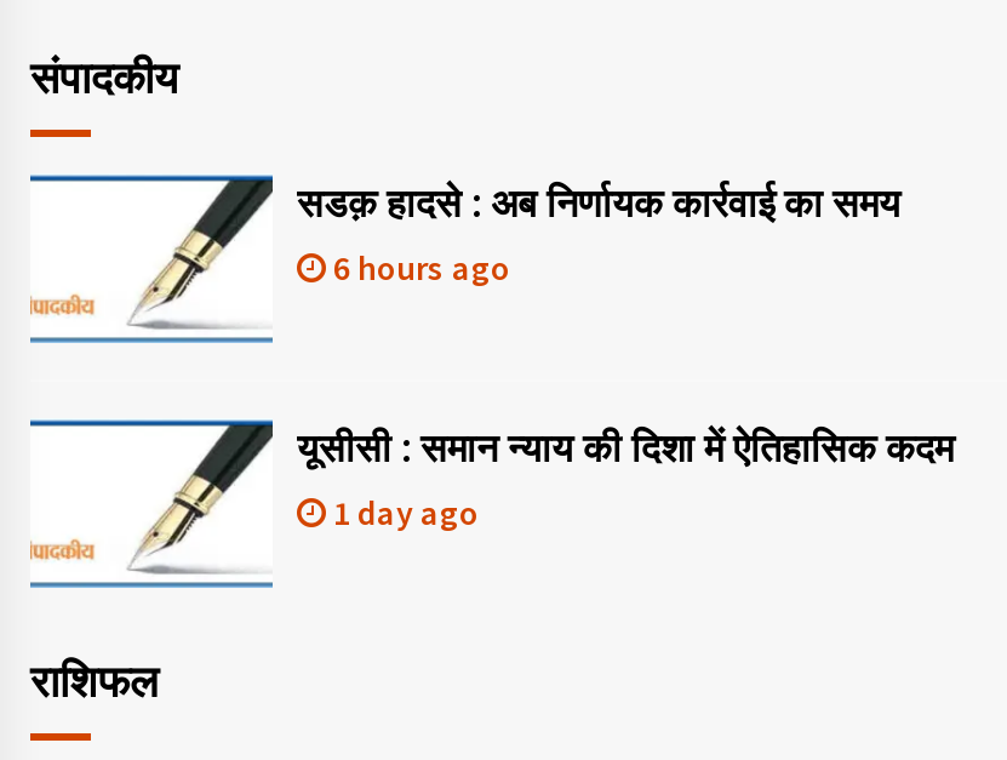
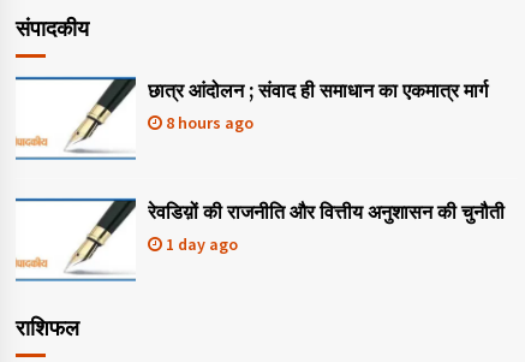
[297,177,900,289] सडक़ हादसे : अब निर्णायक कार्रवाई का समय | 6 hours ago -> [148,78,488,133] छात्र आंदोलन ; संवाद ही समाधान का एकमात्र मार्ग | 8 hours ago
[297,422,954,471] यूसीसी : समान न्याय की दिशा में ऐतिहासिक कदम -> [148,199,505,223] रेवडिय़ों की राजनीति और वित्तीय अनुशासन की चुनौती

